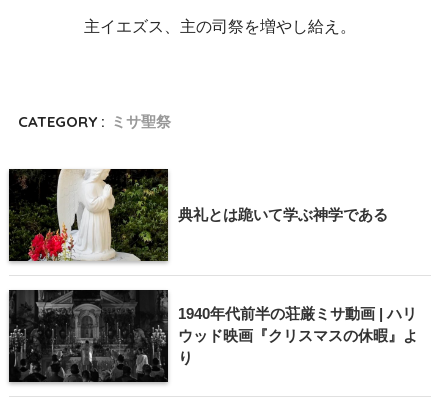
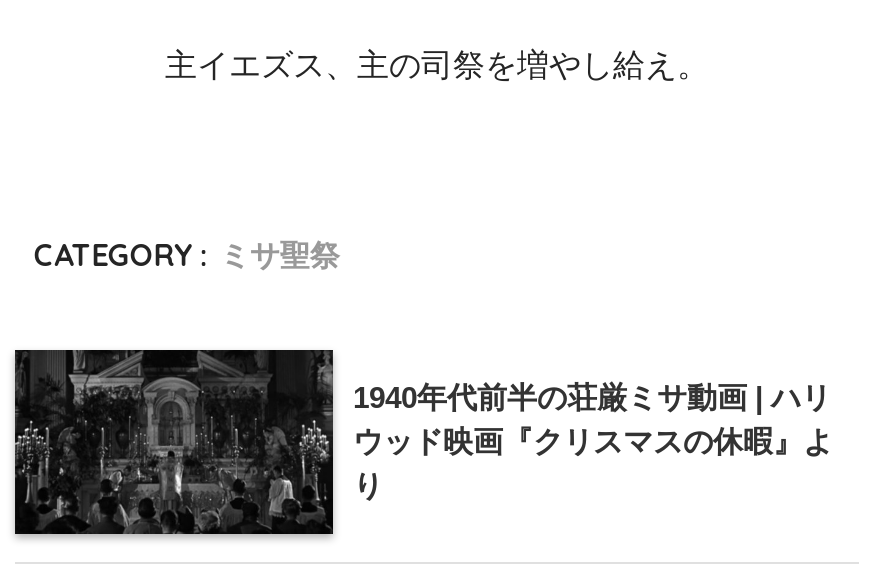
[10,169,388,262] [image] | 典礼とは跪いて学ぶ神学である -> none

